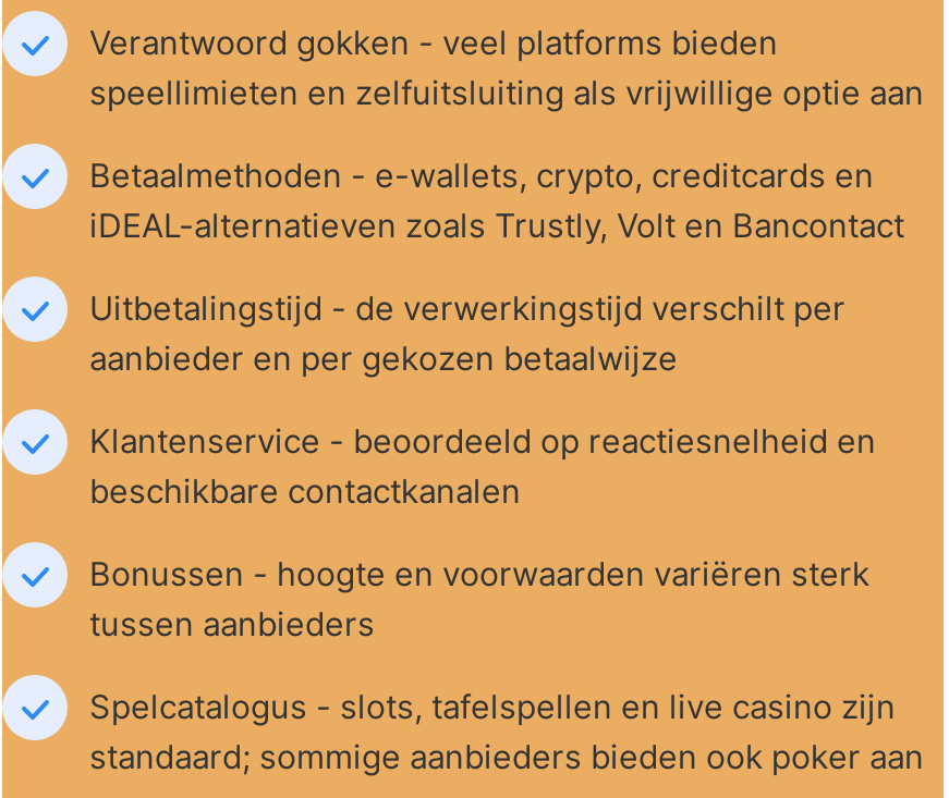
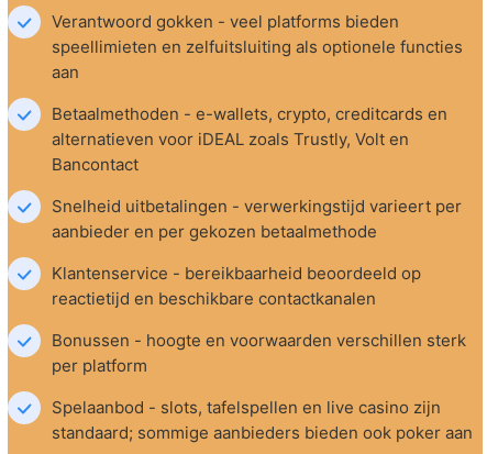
[89,72,924,113] speellimieten en zelfuitsluiting als vrijwillige optie aan -> [52,36,463,82] speellimieten en zelfuitsluiting als optionele functies | aan
[89,205,904,246] iDEAL-alternatieven zoals Trustly, Volt en Bancontact -> [52,129,409,175] alternatieven voor iDEAL zoals Trustly, Volt en | Bancontact
[89,287,845,379] Uitbetalingstijd - de verwerkingstijd verschilt per | aanbieder en per gekozen betaalwijze -> [52,196,462,242] Snelheid uitbetalingen - verwerkingstijd varieert per | aanbieder en per gekozen betaalmethode
[89,420,876,512] Klantenservice - beoordeeld op reactiesnelheid en | beschikbare contactkanalen -> [52,263,421,309] Klantenservice - bereikbaarheid beoordeeld op | reactietijd en beschikbare contactkanalen
[89,553,869,644] Bonussen - hoogte en voorwaarden variëren sterk | tussen aanbieders -> [52,330,466,376] Bonussen - hoogte en voorwaarden verschillen sterk | per platform
[89,686,896,727] Spelcatalogus - slots, tafelspellen en live casino zijn -> [52,397,441,418] Spelaanbod - slots, tafelspellen en live casino zijn

